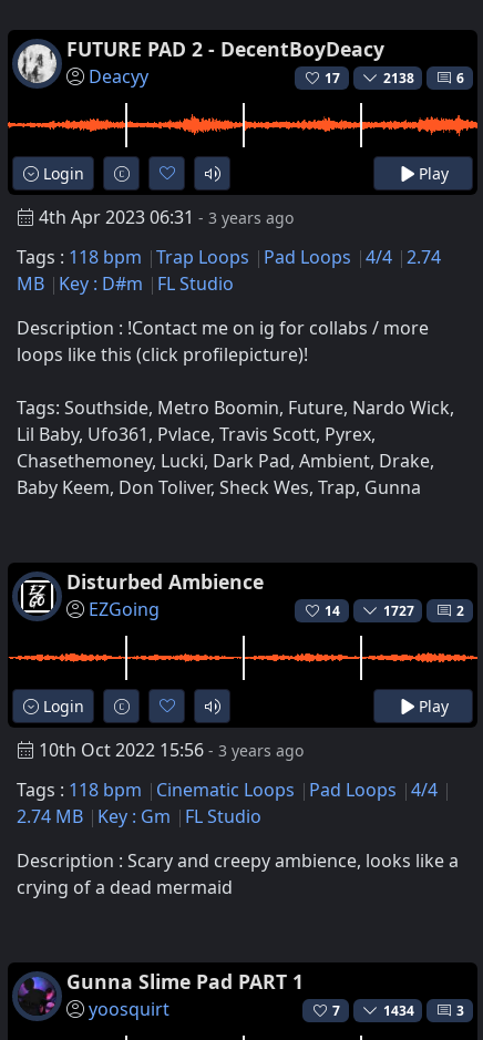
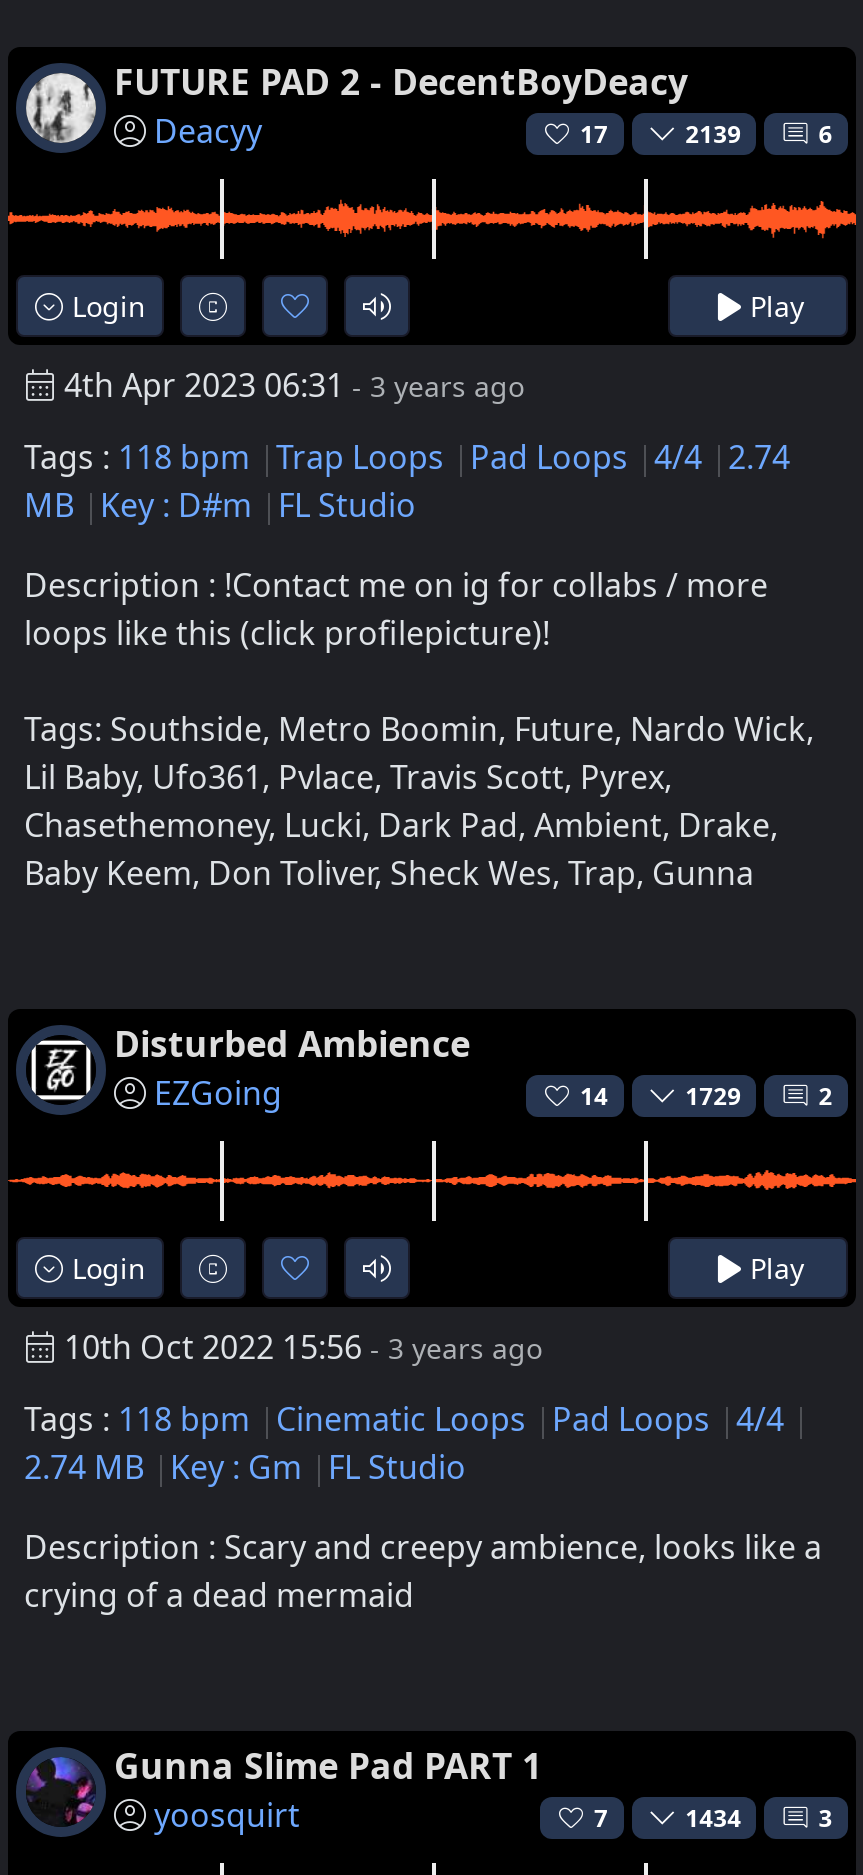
[383,68,414,87] 2138 -> [685,117,741,151] 2139
[383,601,414,620] 1727 -> [685,1079,741,1113] 1729

